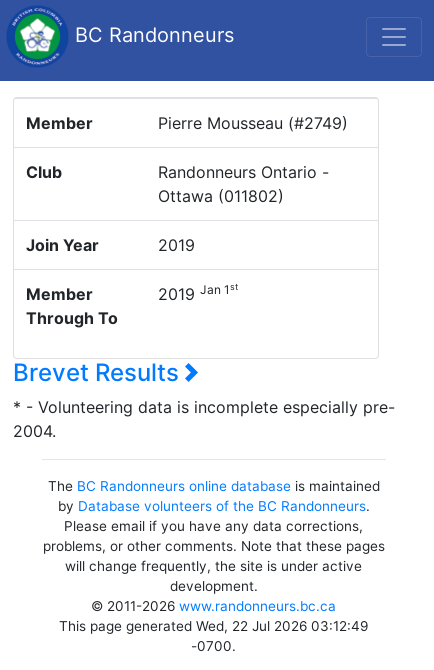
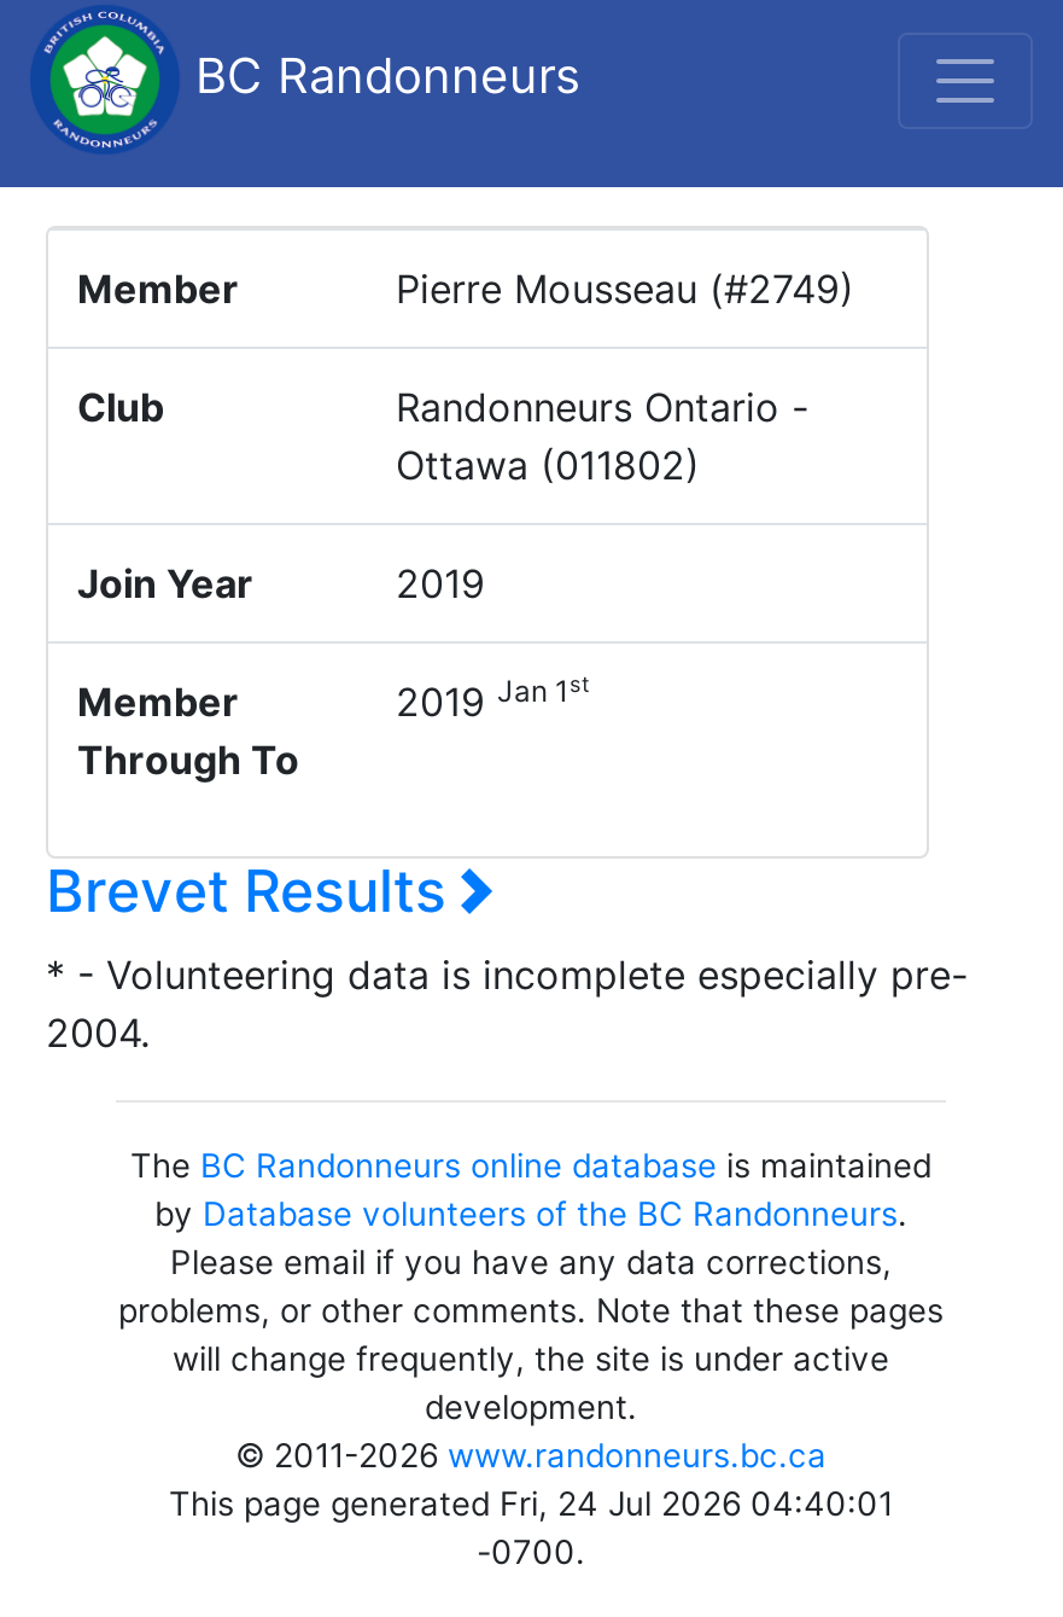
[59,618,368,634] This page generated Wed, 22 Jul 2026 03:12:49 -> [169,1484,893,1523] This page generated Fri, 24 Jul 2026 04:40:01

